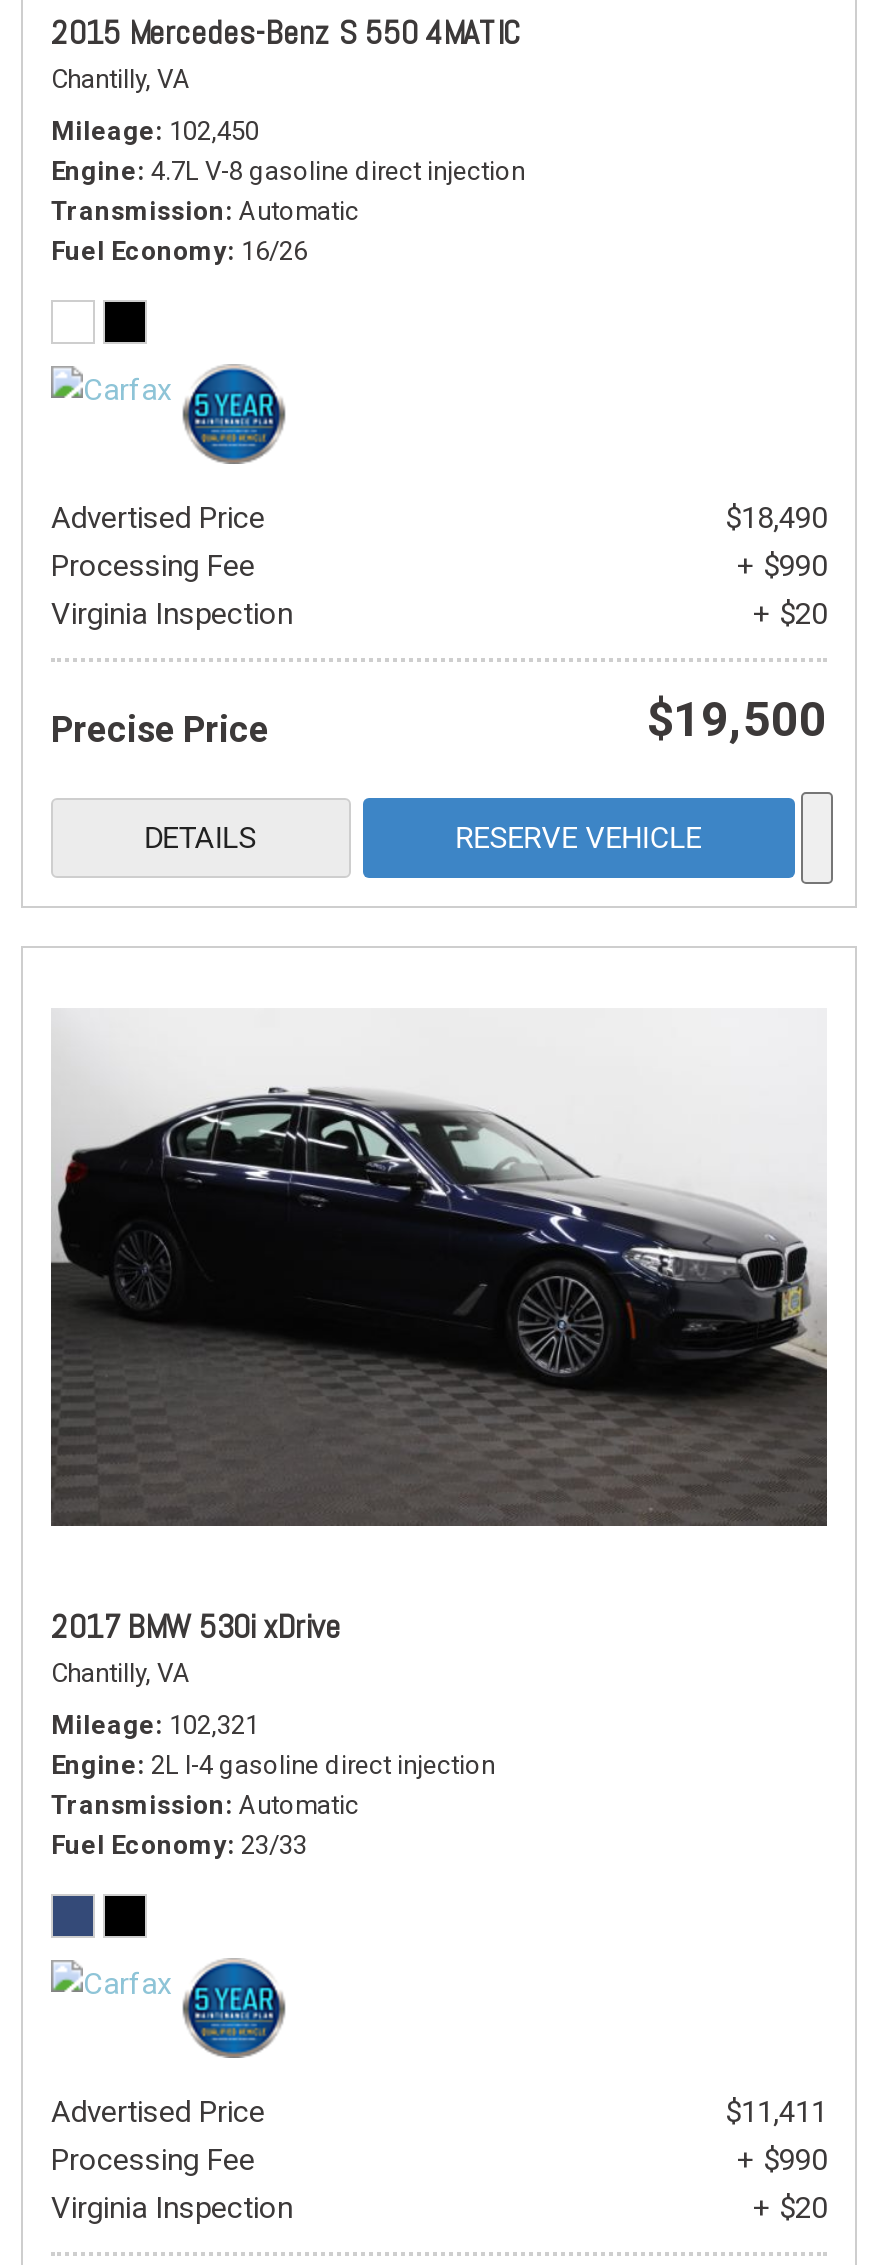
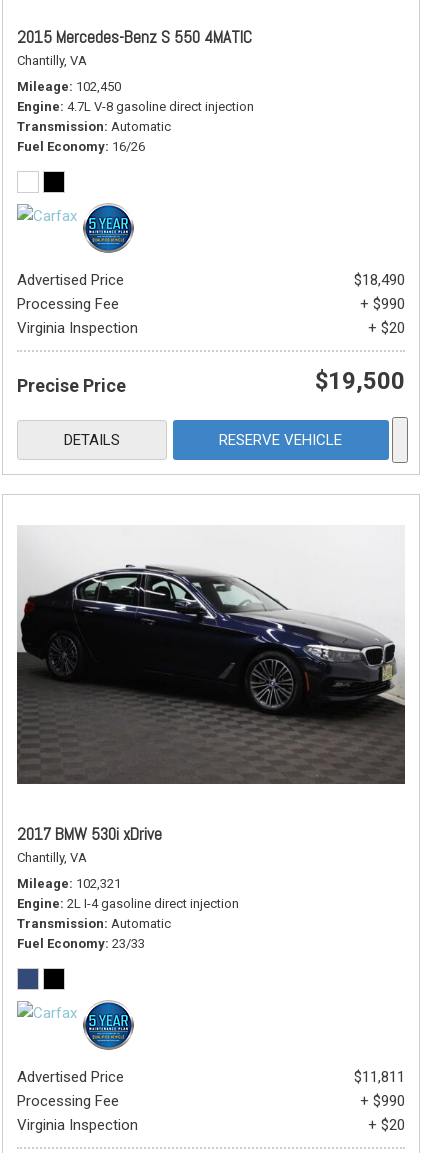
[725,2094,827,2130] $11,411 -> [354,1068,405,1086] $11,811

